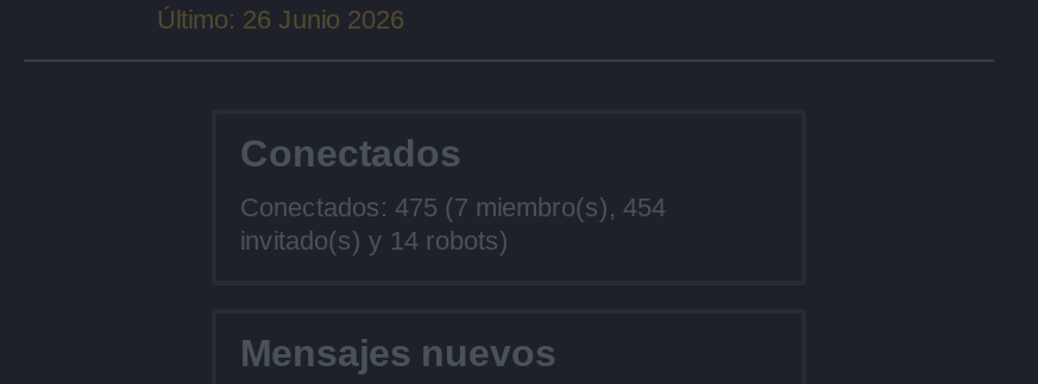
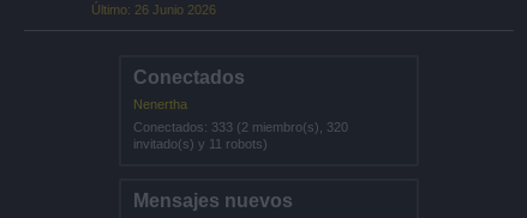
[240,193,666,254] Conectados: 475 (7 miembro(s), 454 | invitado(s) y 14 robots) -> [133,97,348,151] Nenertha | Conectados: 333 (2 miembro(s), 320 | invitado(s) y 11 robots)

